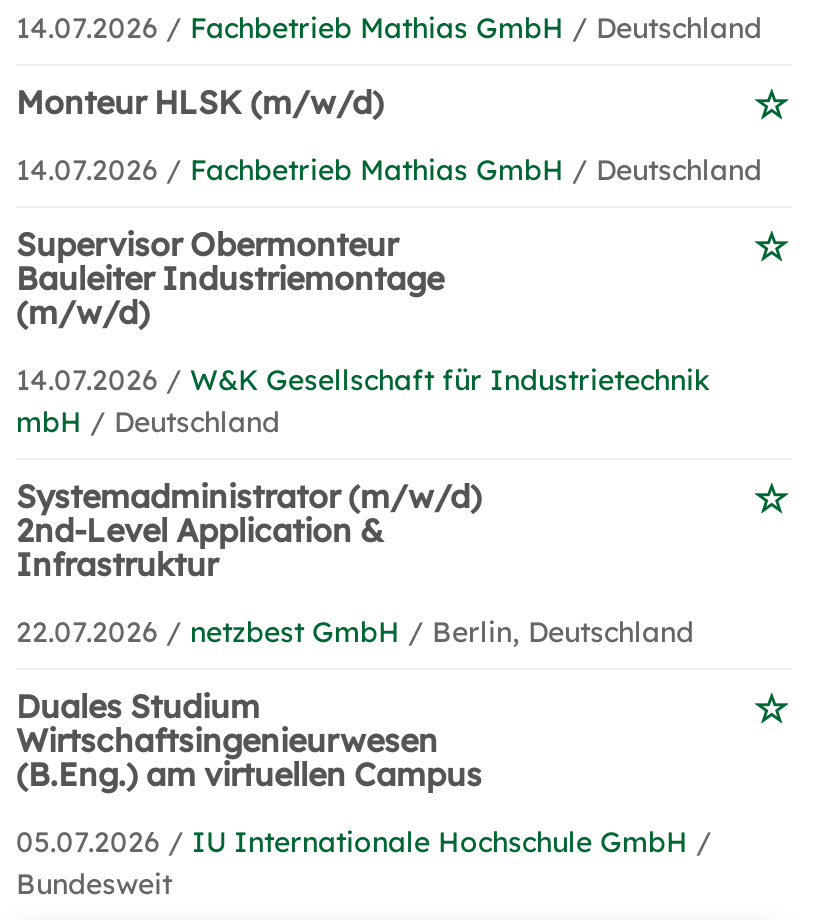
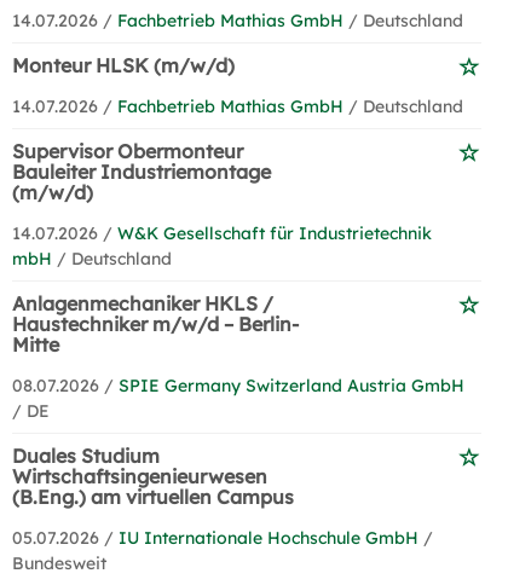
[16,476,482,584] Systemadministrator (m/w/d) | 2nd-Level Application & | Infrastruktur -> [12,291,299,357] Anlagenmechaniker HKLS / | Haustechniker m/w/d – Berlin- | Mitte
[16,614,694,650] 22.07.2026 / netzbest GmbH / Berlin, Deutschland -> [12,375,464,422] 08.07.2026 / SPIE Germany Switzerland Austria GmbH | / DE

